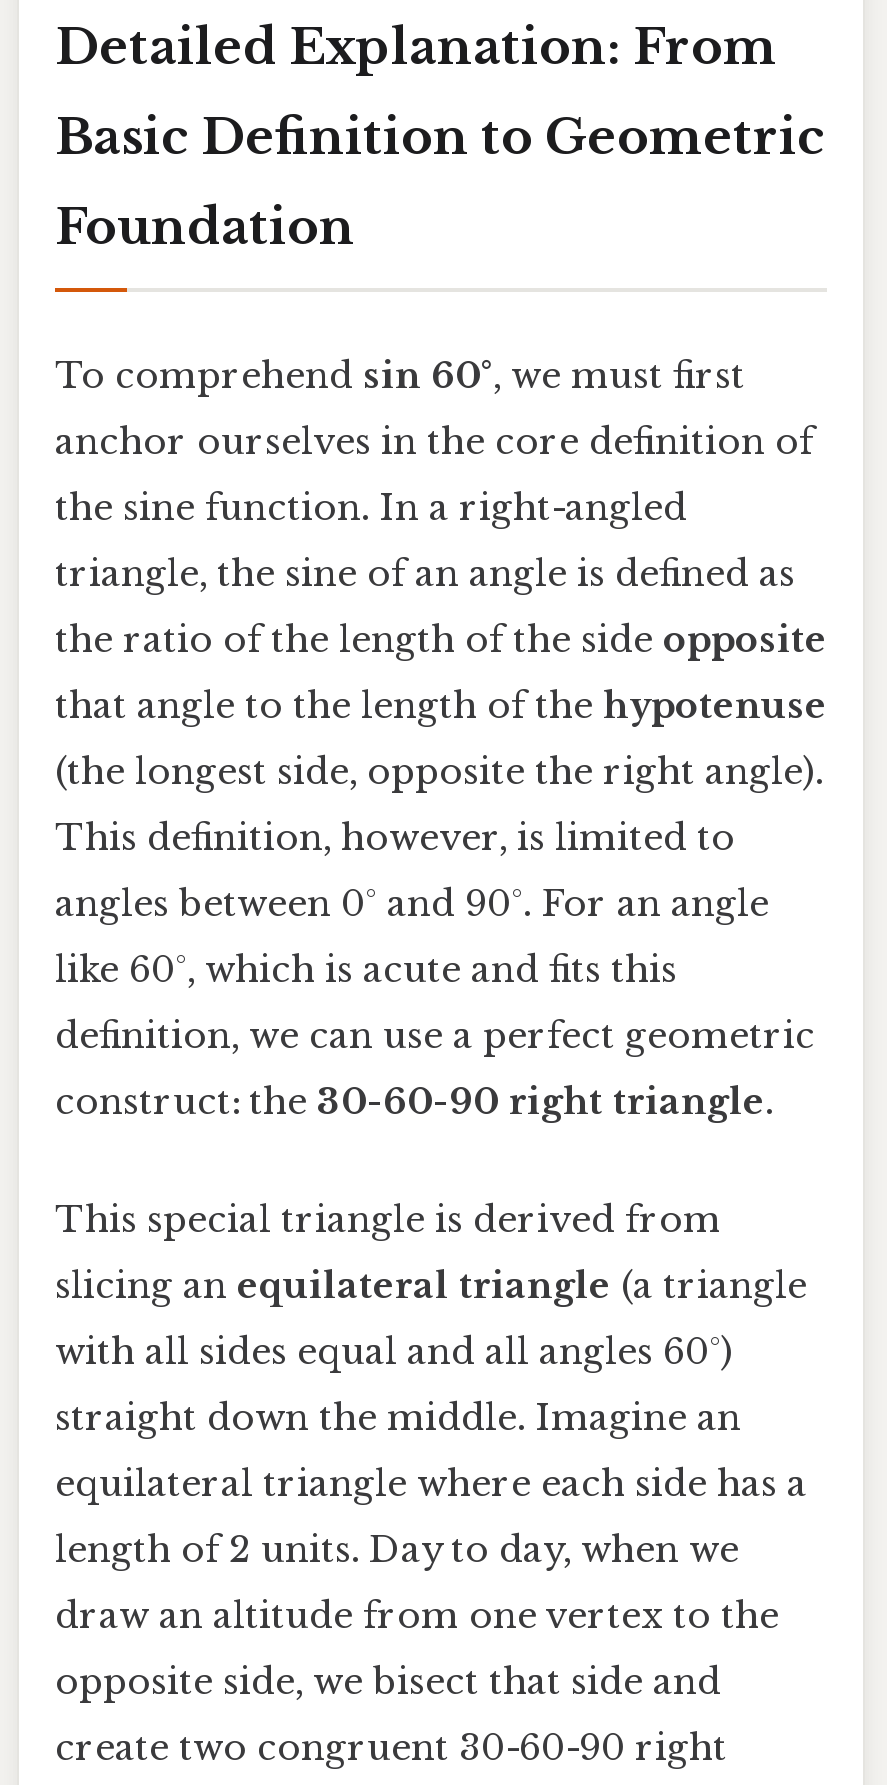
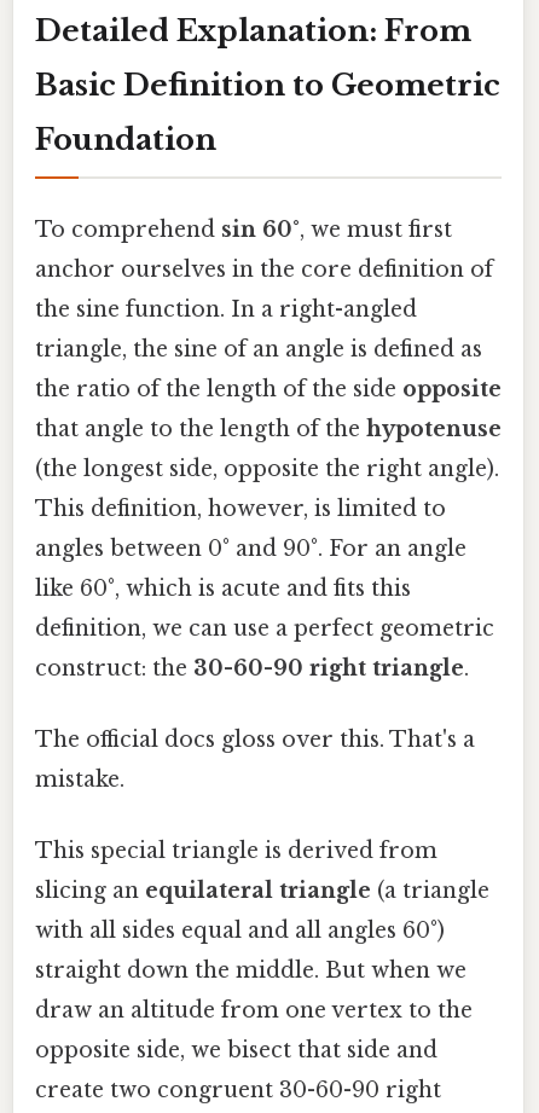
none -> [35,727,475,793] The official docs gloss over this. That's a | mistake.
moved [55,1198,807,1374] -> [35,838,489,944]: This special triangle is derived from | slicing an equilateral triangle (a triangle | with all sides equal and all angles 60°)
[55,1396,807,1572] straight down the middle. Imagine an | equilateral triangle where each side has a | length of 2 units. Day to day, when we -> [35,958,466,984] straight down the middle. But when we

